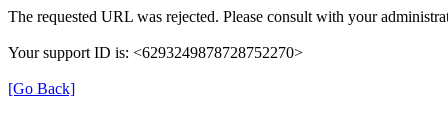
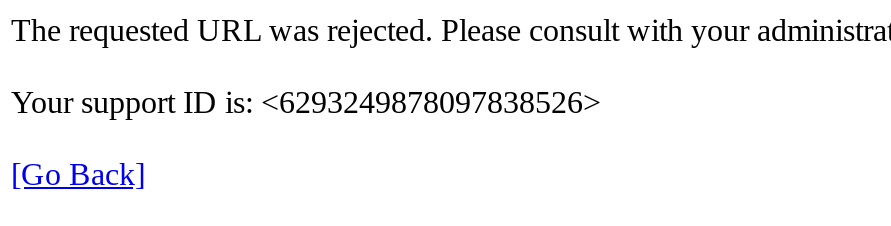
[8,44,303,61] Your support ID is: <6293249878728752270> -> [11,85,601,119] Your support ID is: <6293249878097838526>

